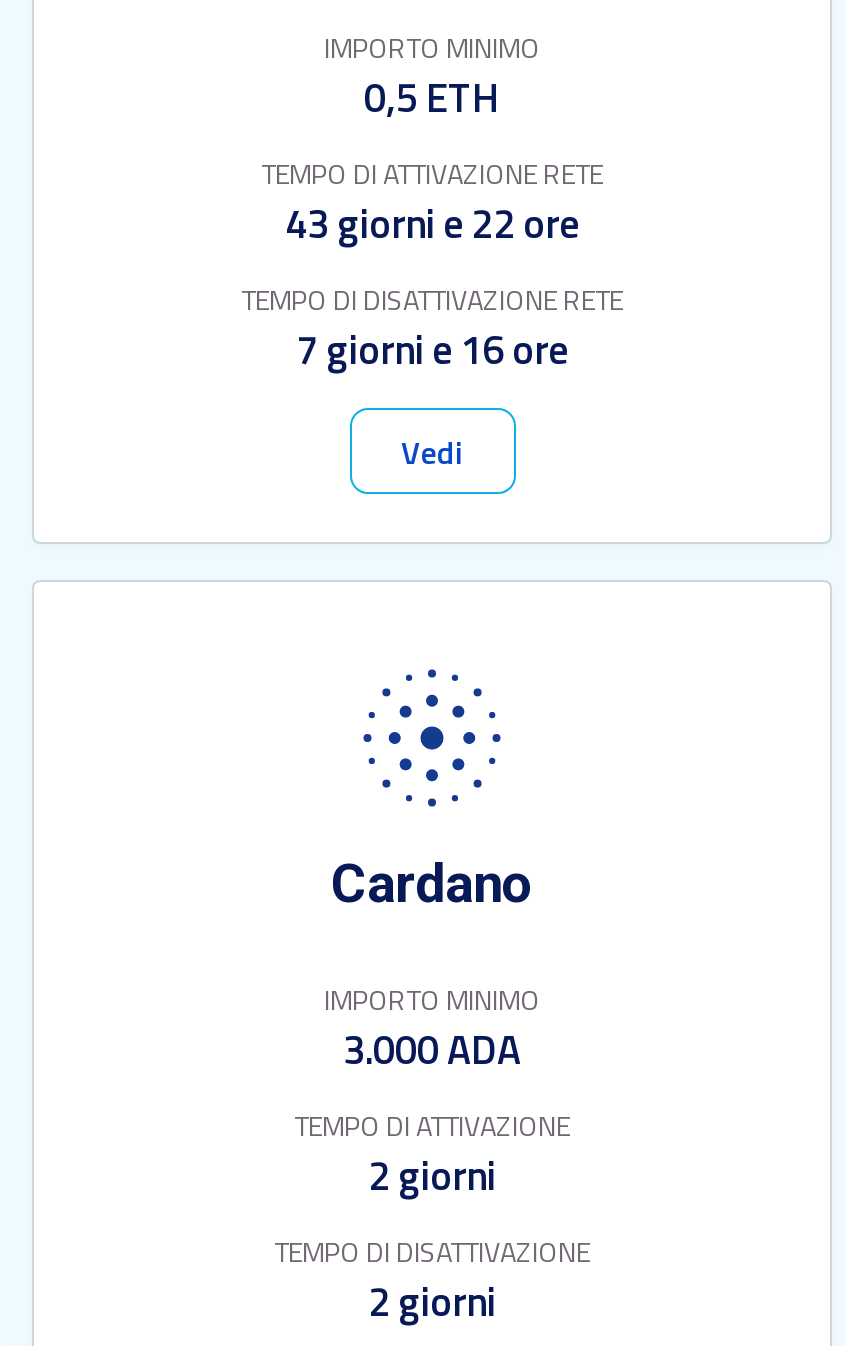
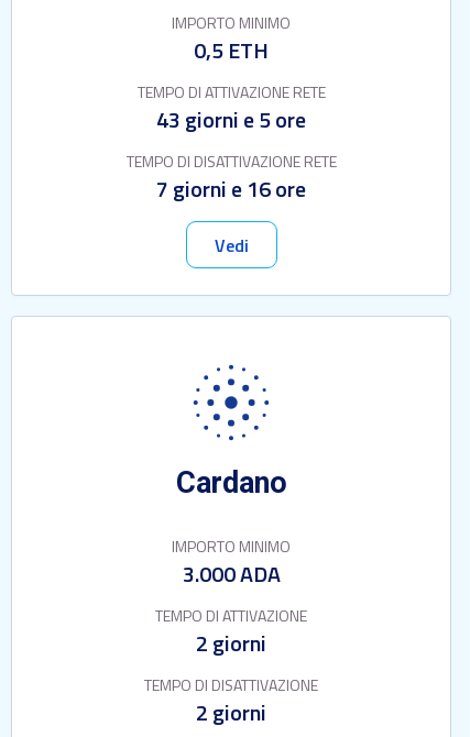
[285,193,579,255] 43 giorni e 22 ore -> [156,103,306,137] 43 giorni e 5 ore

